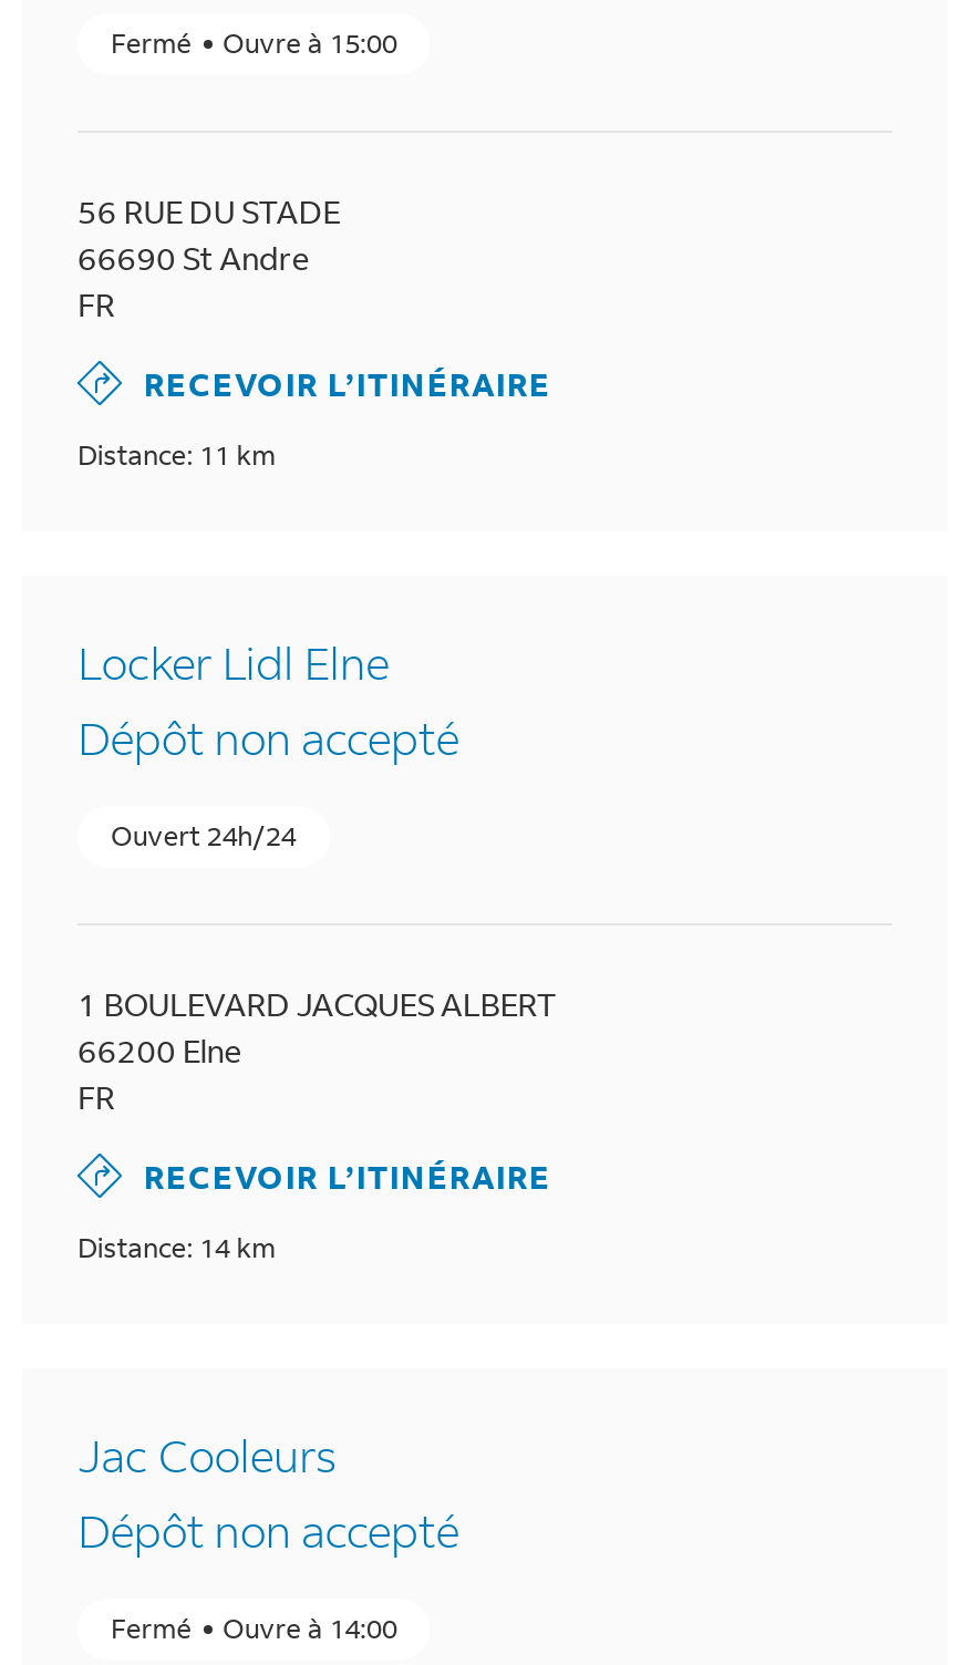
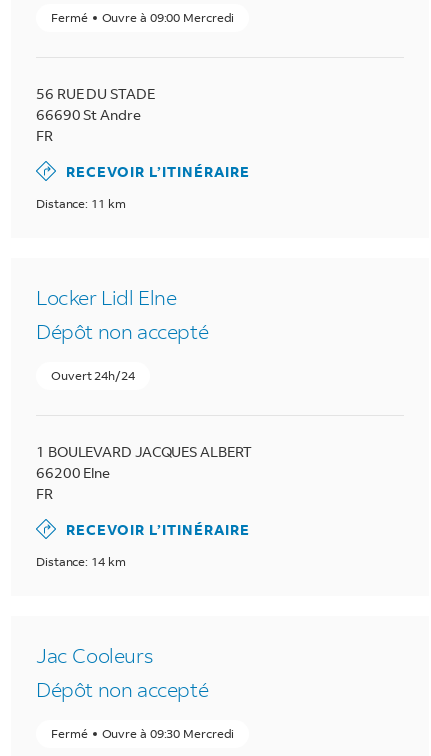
[223,27,397,60] Ouvre à 15:00 -> [101,10,234,25] Ouvre à 09:00 Mercredi
[223,1612,397,1645] Ouvre à 14:00 -> [101,726,234,741] Ouvre à 09:30 Mercredi

